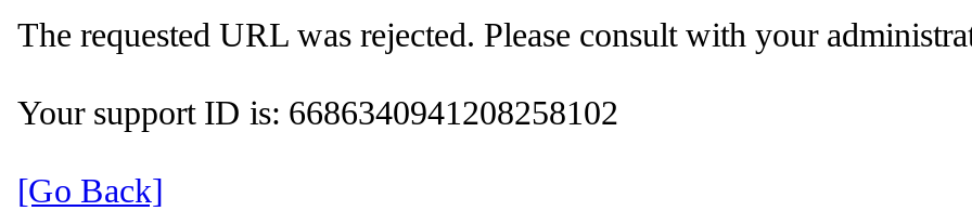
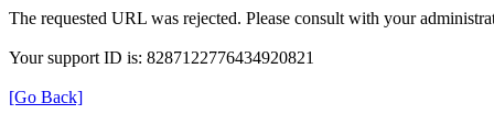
[17,94,618,131] Your support ID is: 6686340941208258102 -> [9,48,314,67] Your support ID is: 8287122776434920821

